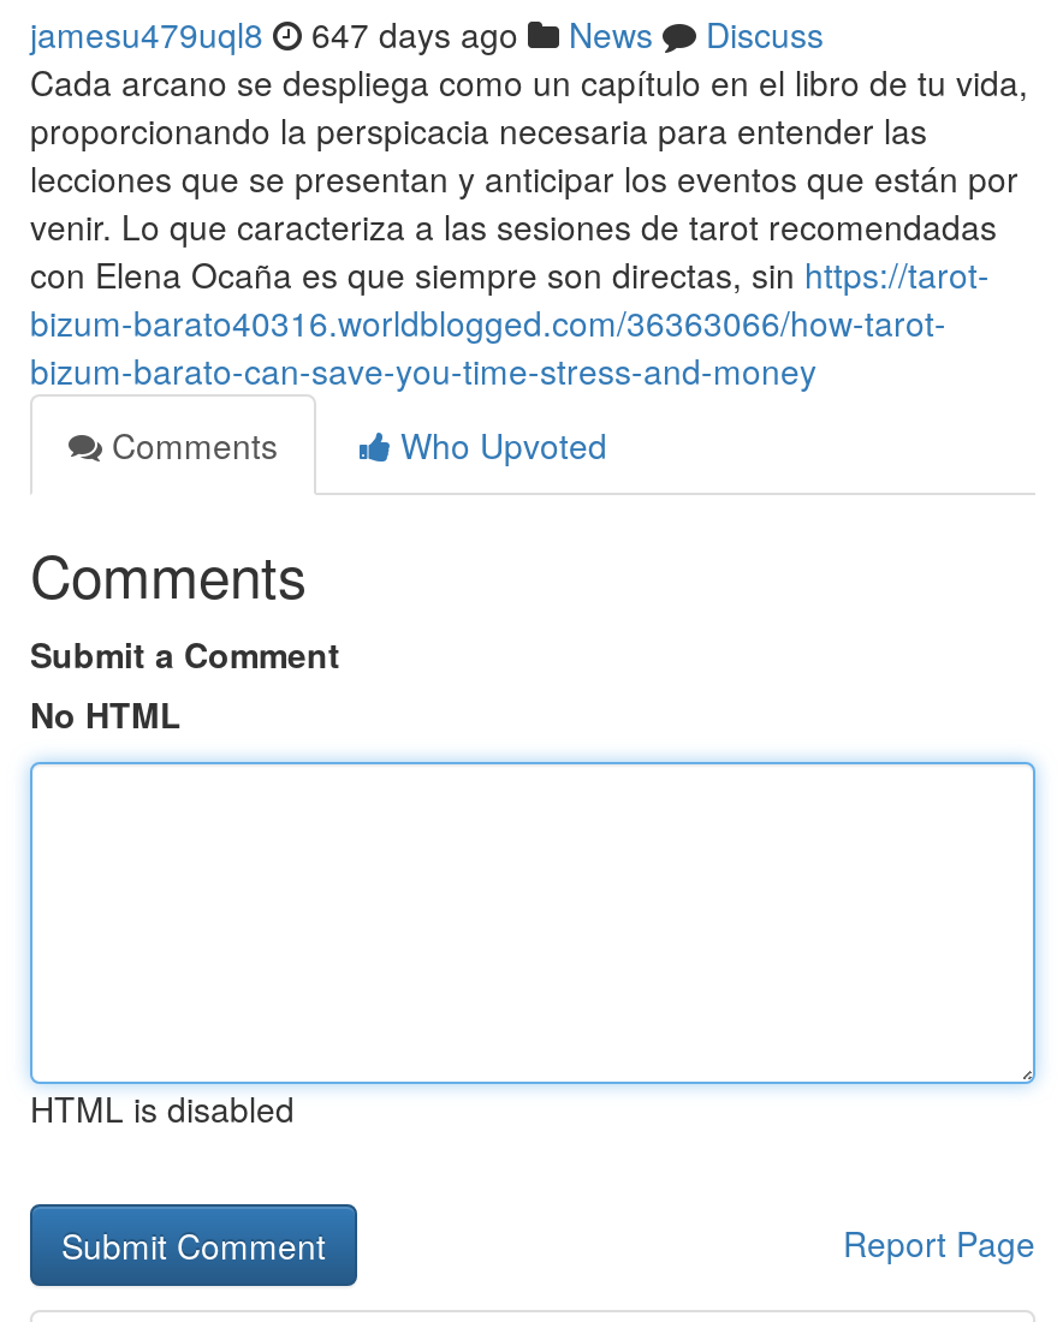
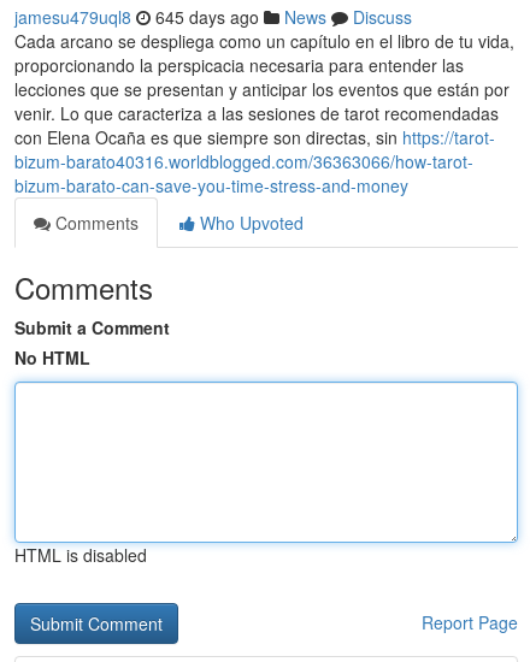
[30,10,824,58] jamesu479uql8 647 days ago News Discuss -> [14,5,412,29] jamesu479uql8 645 days ago News Discuss

